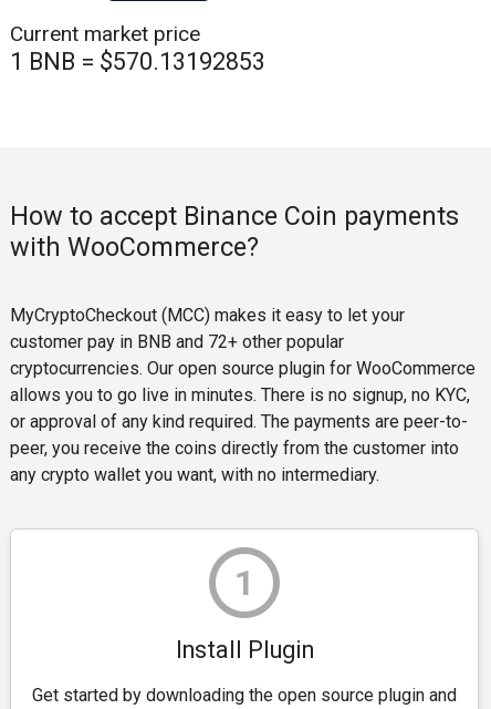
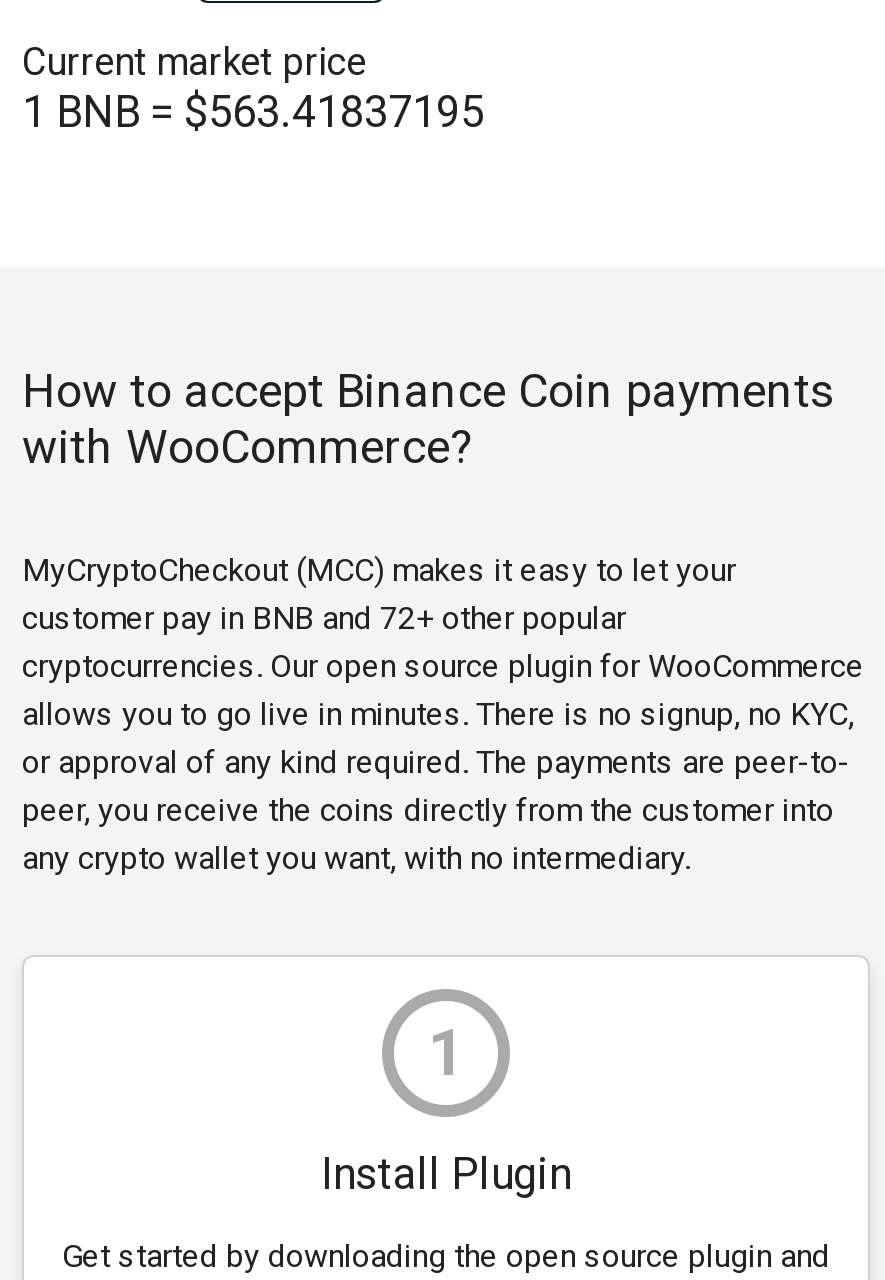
[10,48,265,75] 1 BNB = $570.13192853 -> [22,86,484,136] 1 BNB = $563.41837195

